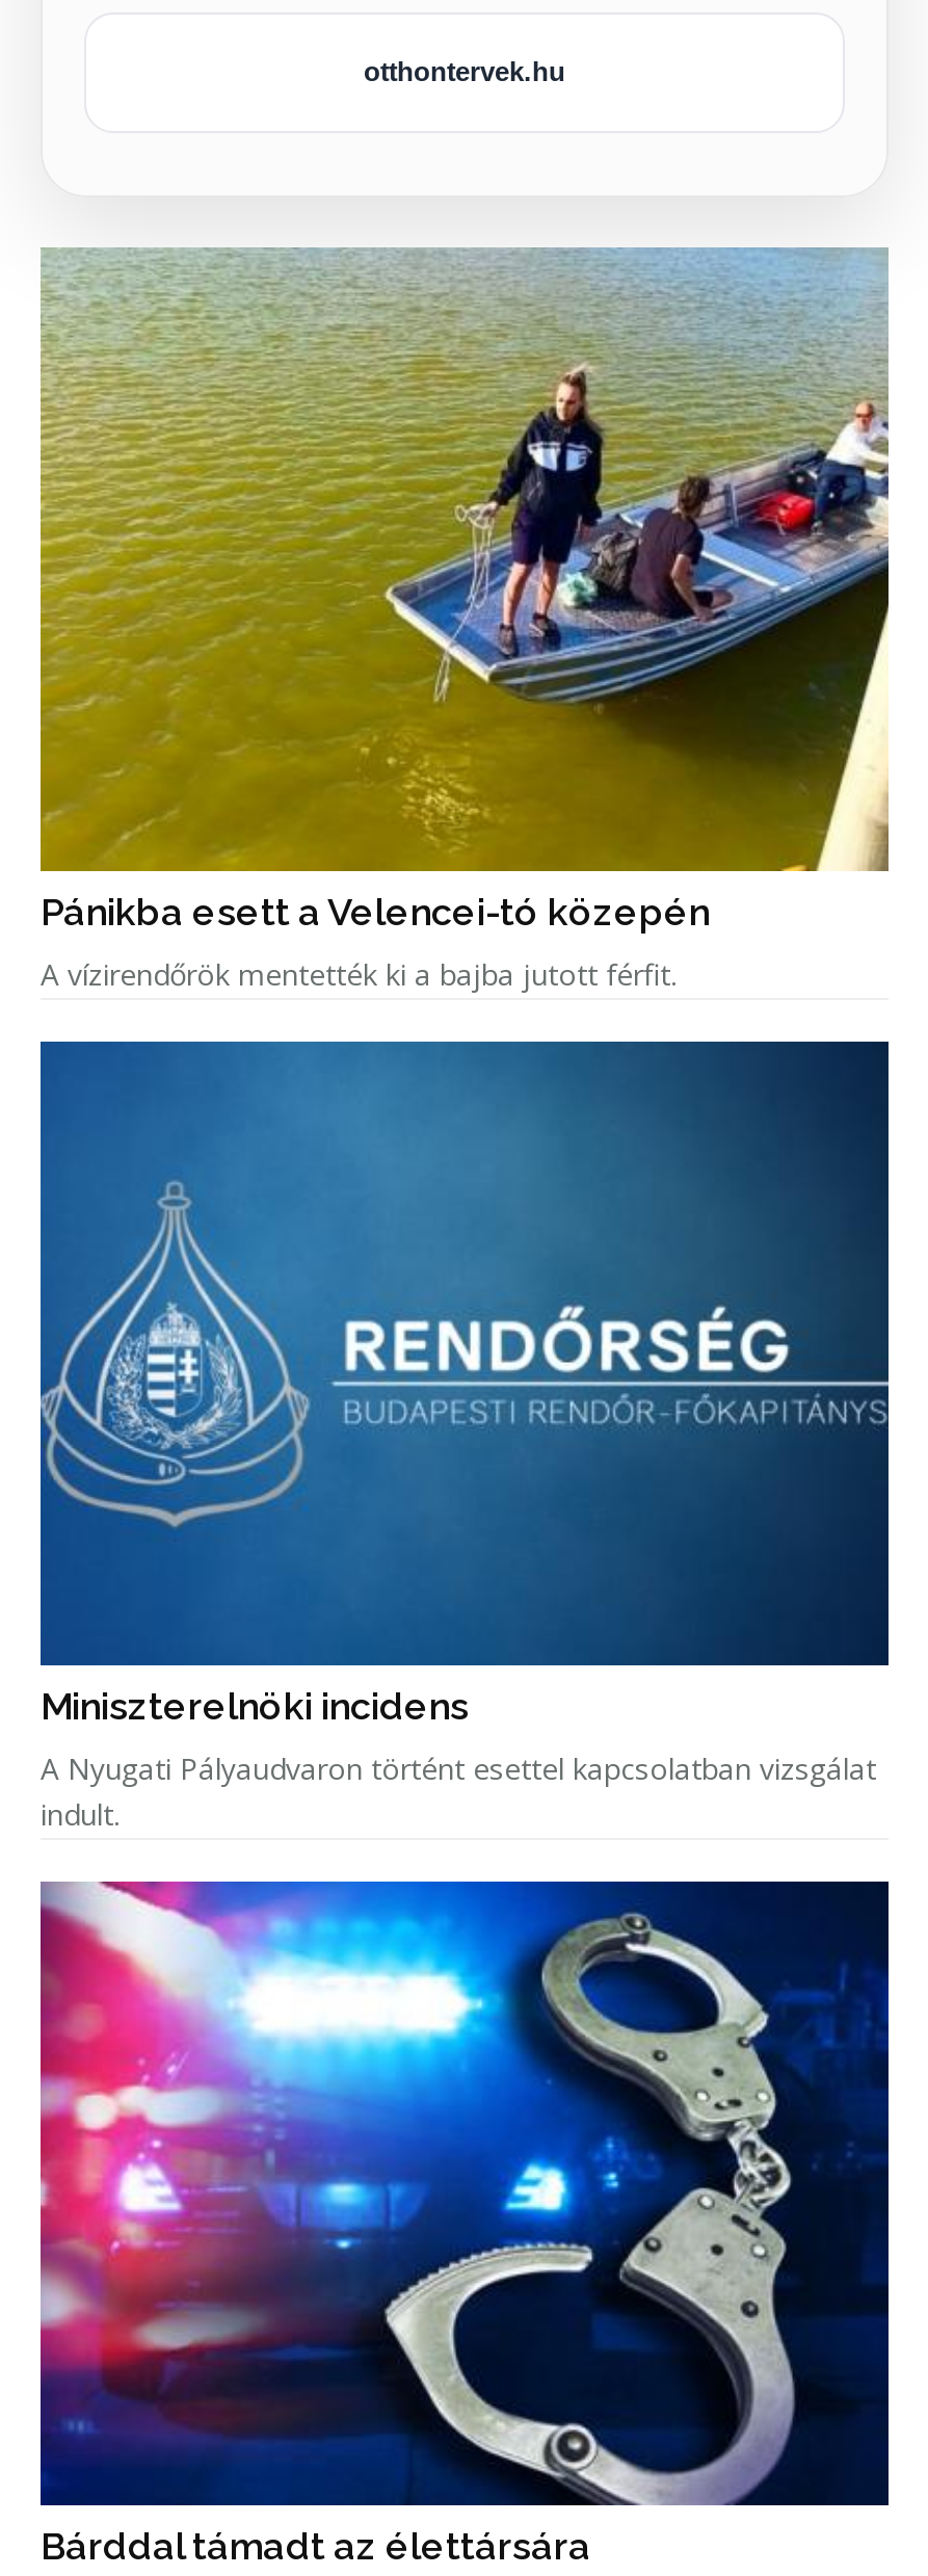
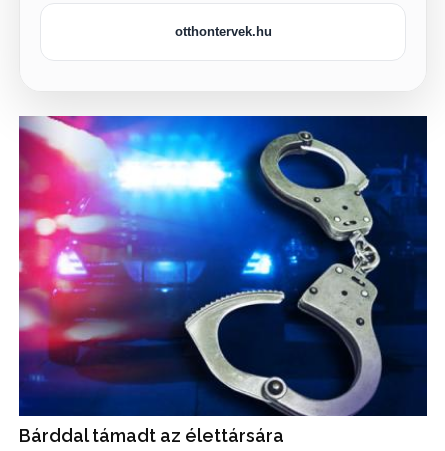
[38,247,891,993] [image] | Pánikba esett a Velencei-tó közepén | A vízirendőrök mentették ki a bajba jutott férfit. -> none
[38,1040,891,1833] [image] | Miniszterelnöki incidens | A Nyugati Pályaudvaron történt esettel kapcsolatban vizsgálat | indult. -> none

